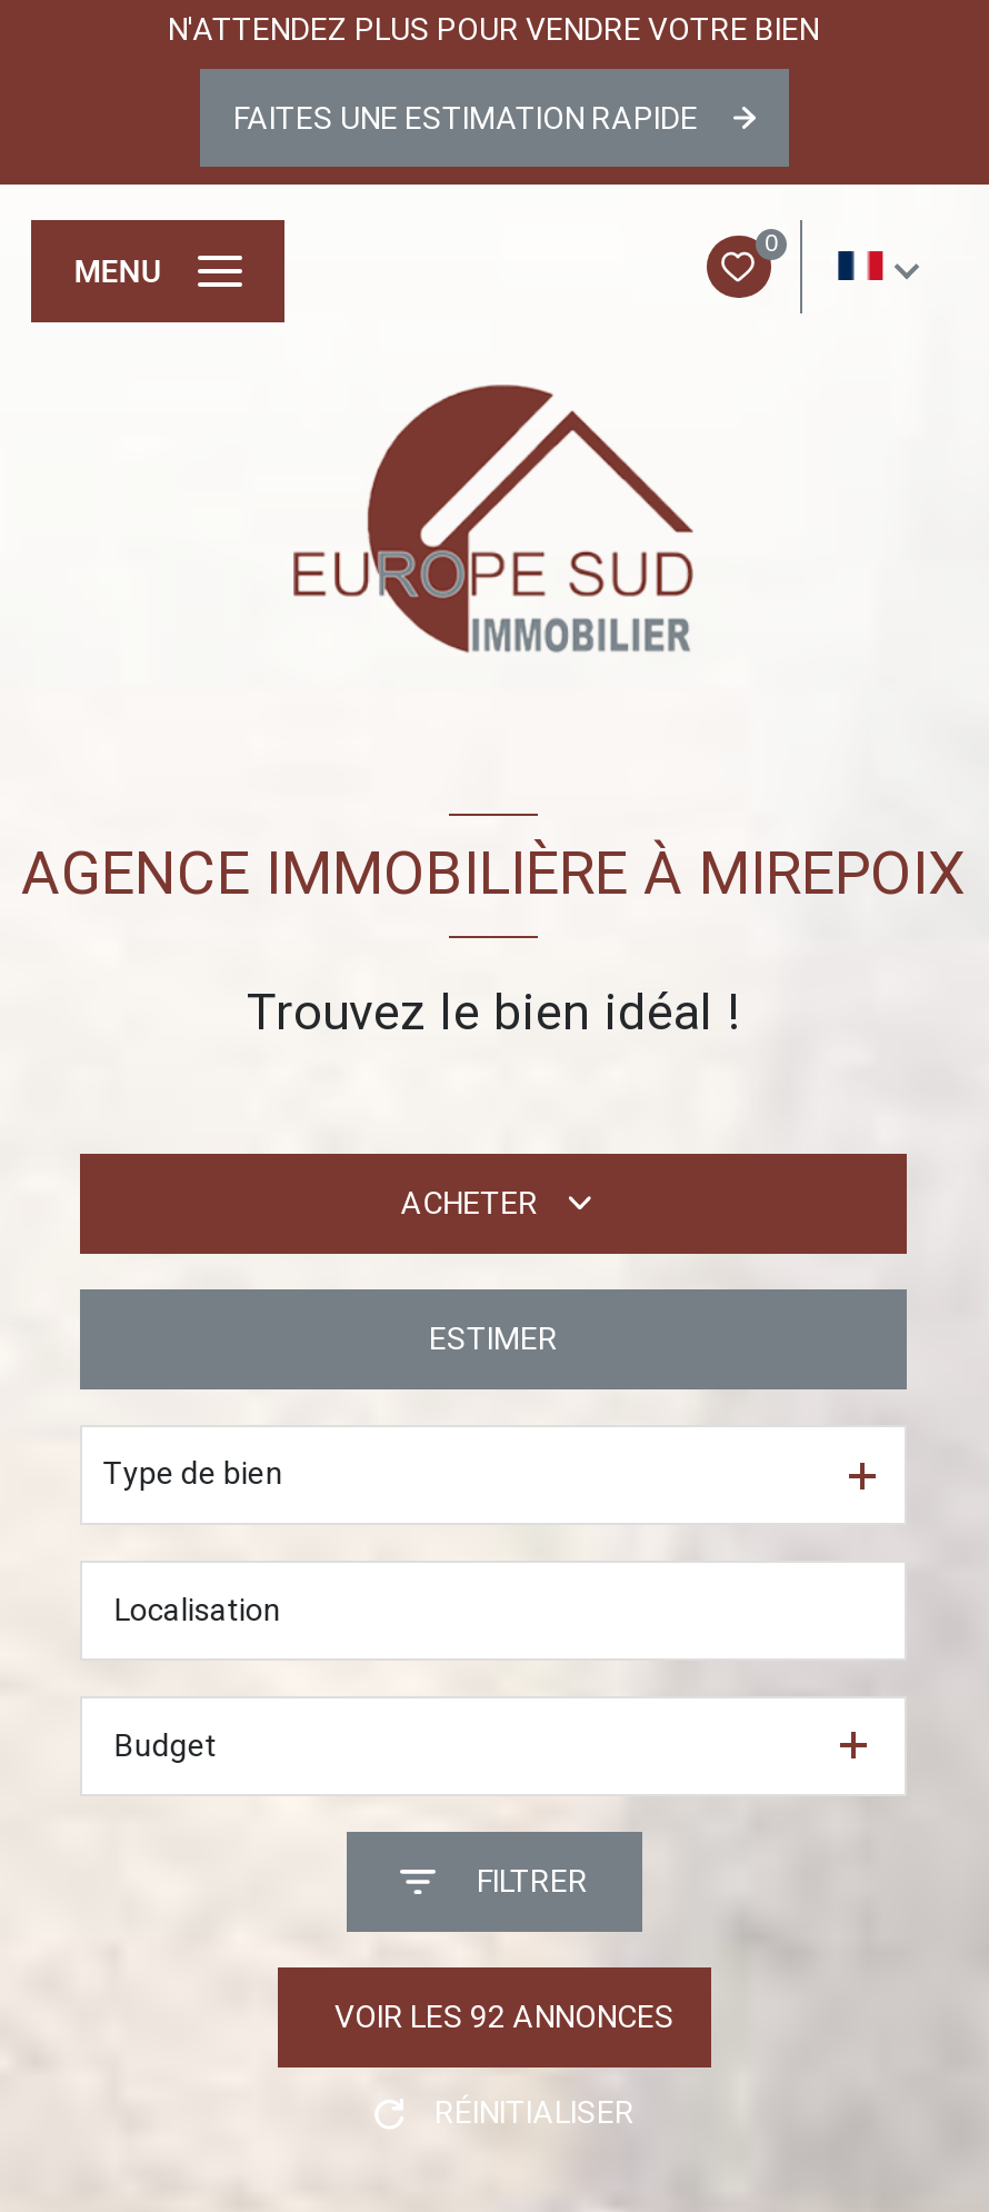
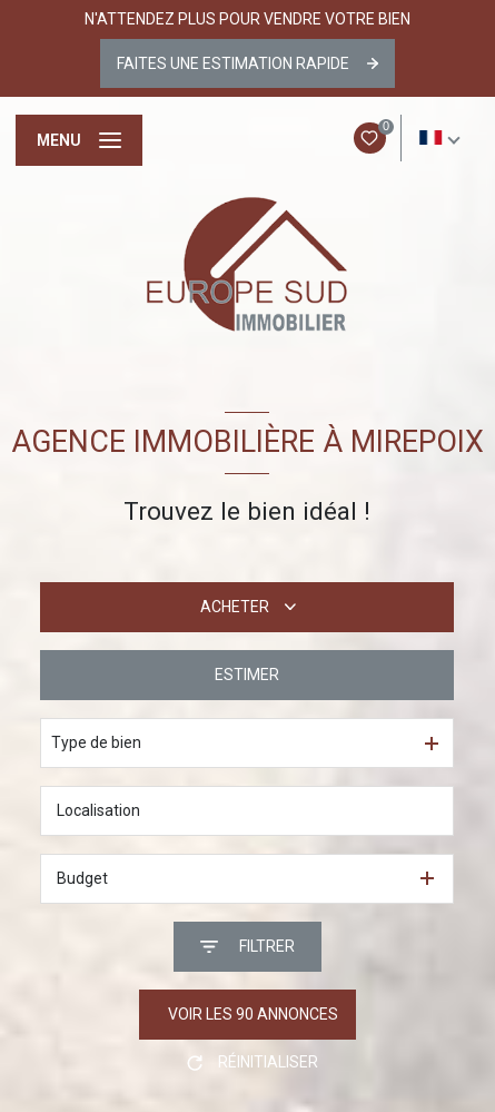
[334,1998,675,2034] VOIR LES 92 ANNONCES -> [167,1005,338,1023] VOIR LES 90 ANNONCES

